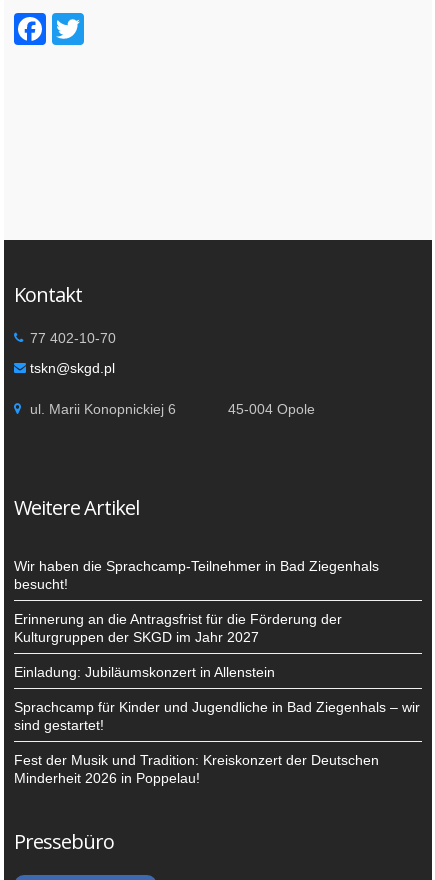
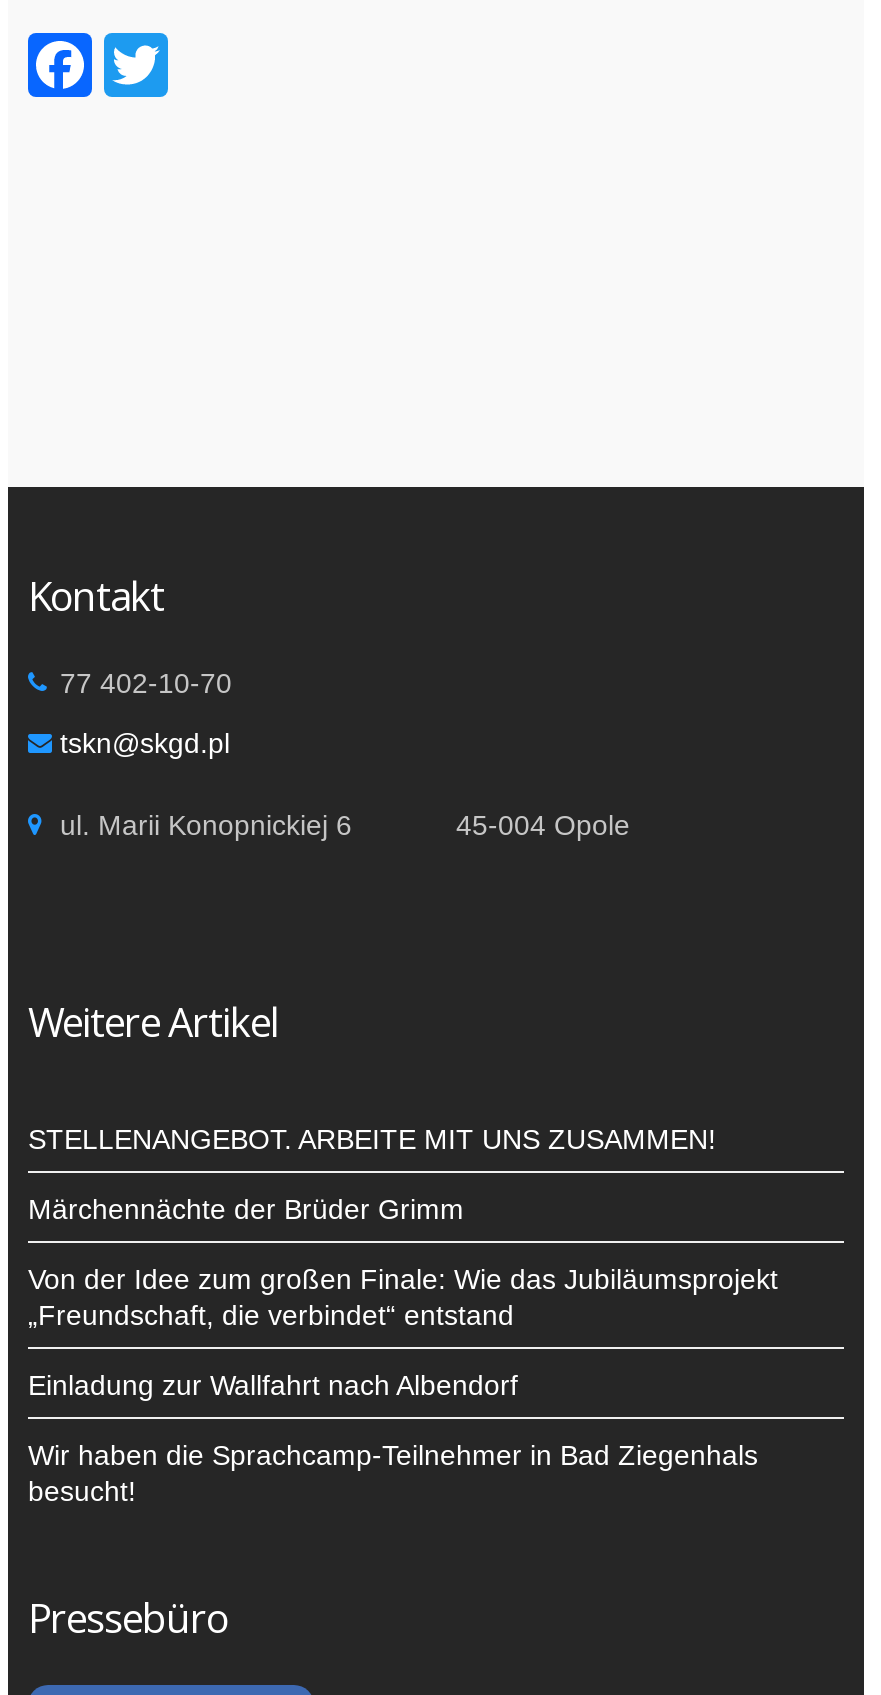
none -> [28,1123,778,1401] STELLENANGEBOT. ARBEITE MIT UNS ZUSAMMEN! | Märchennächte der Brüder Grimm | Von der Idee zum großen Finale: Wie das Jubiläumsprojekt | „Freundschaft, die verbindet“ entstand | Einladung zur Wallfahrt nach Albendorf
moved [14,558,379,592] -> [28,1439,758,1507]: Wir haben die Sprachcamp-Teilnehmer in Bad Ziegenhals | besucht!
[14,611,420,786] Erinnerung an die Antragsfrist für die Förderung der | Kulturgruppen der SKGD im Jahr 2027 | Einladung: Jubiläumskonzert in Allenstein | Sprachcamp für Kinder und Jugendliche in Bad Ziegenhals – wir | sind gestartet! | Fest der Musik und Tradition: Kreiskonzert der Deutschen | Minderheit 2026 in Poppelau! -> none

